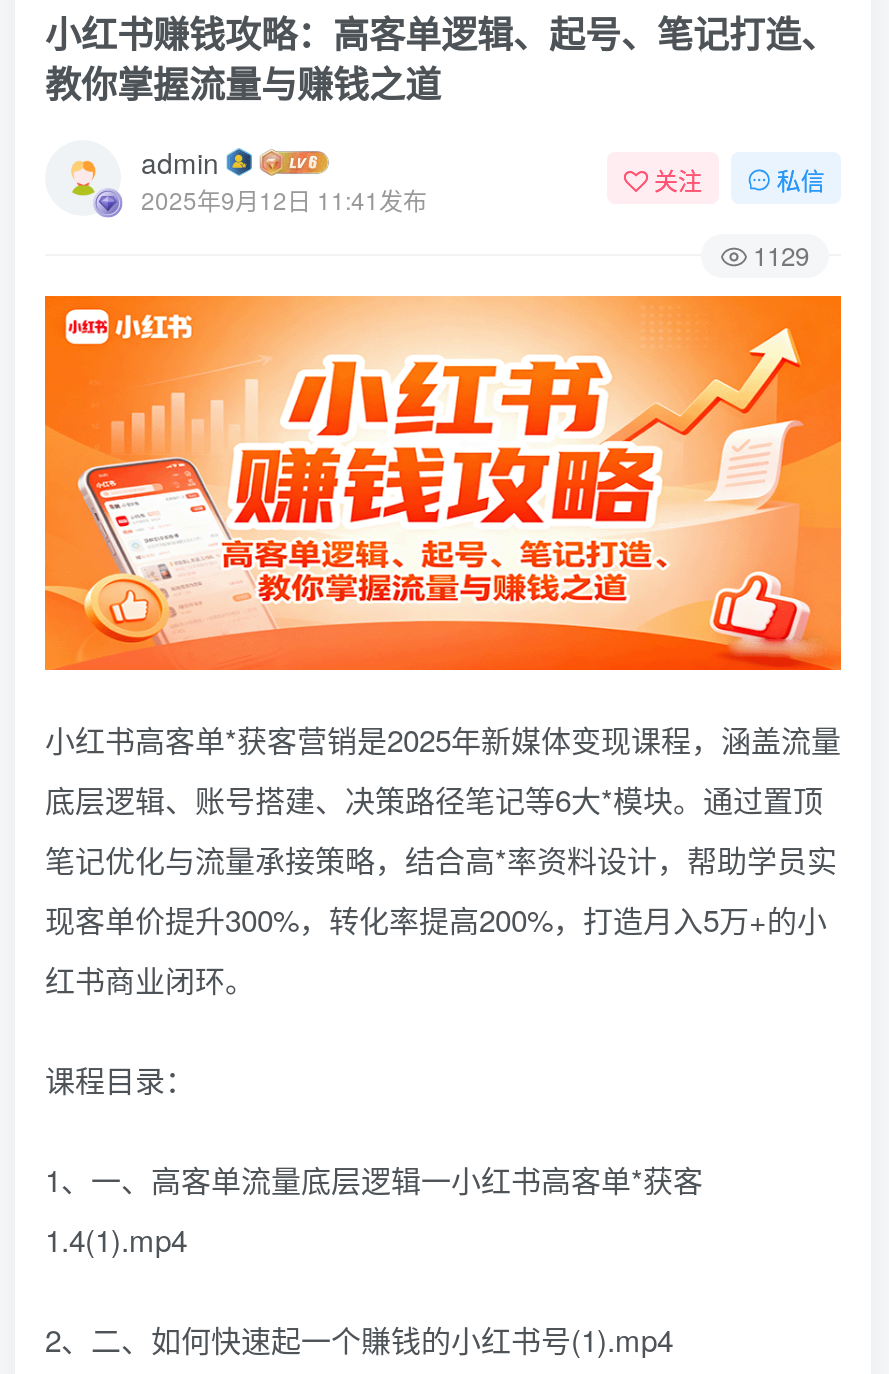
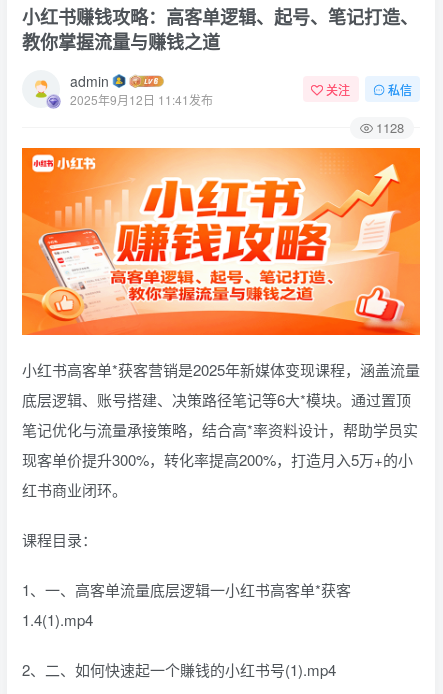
[753,236,809,274] 1129 -> [376,118,404,137] 1128

